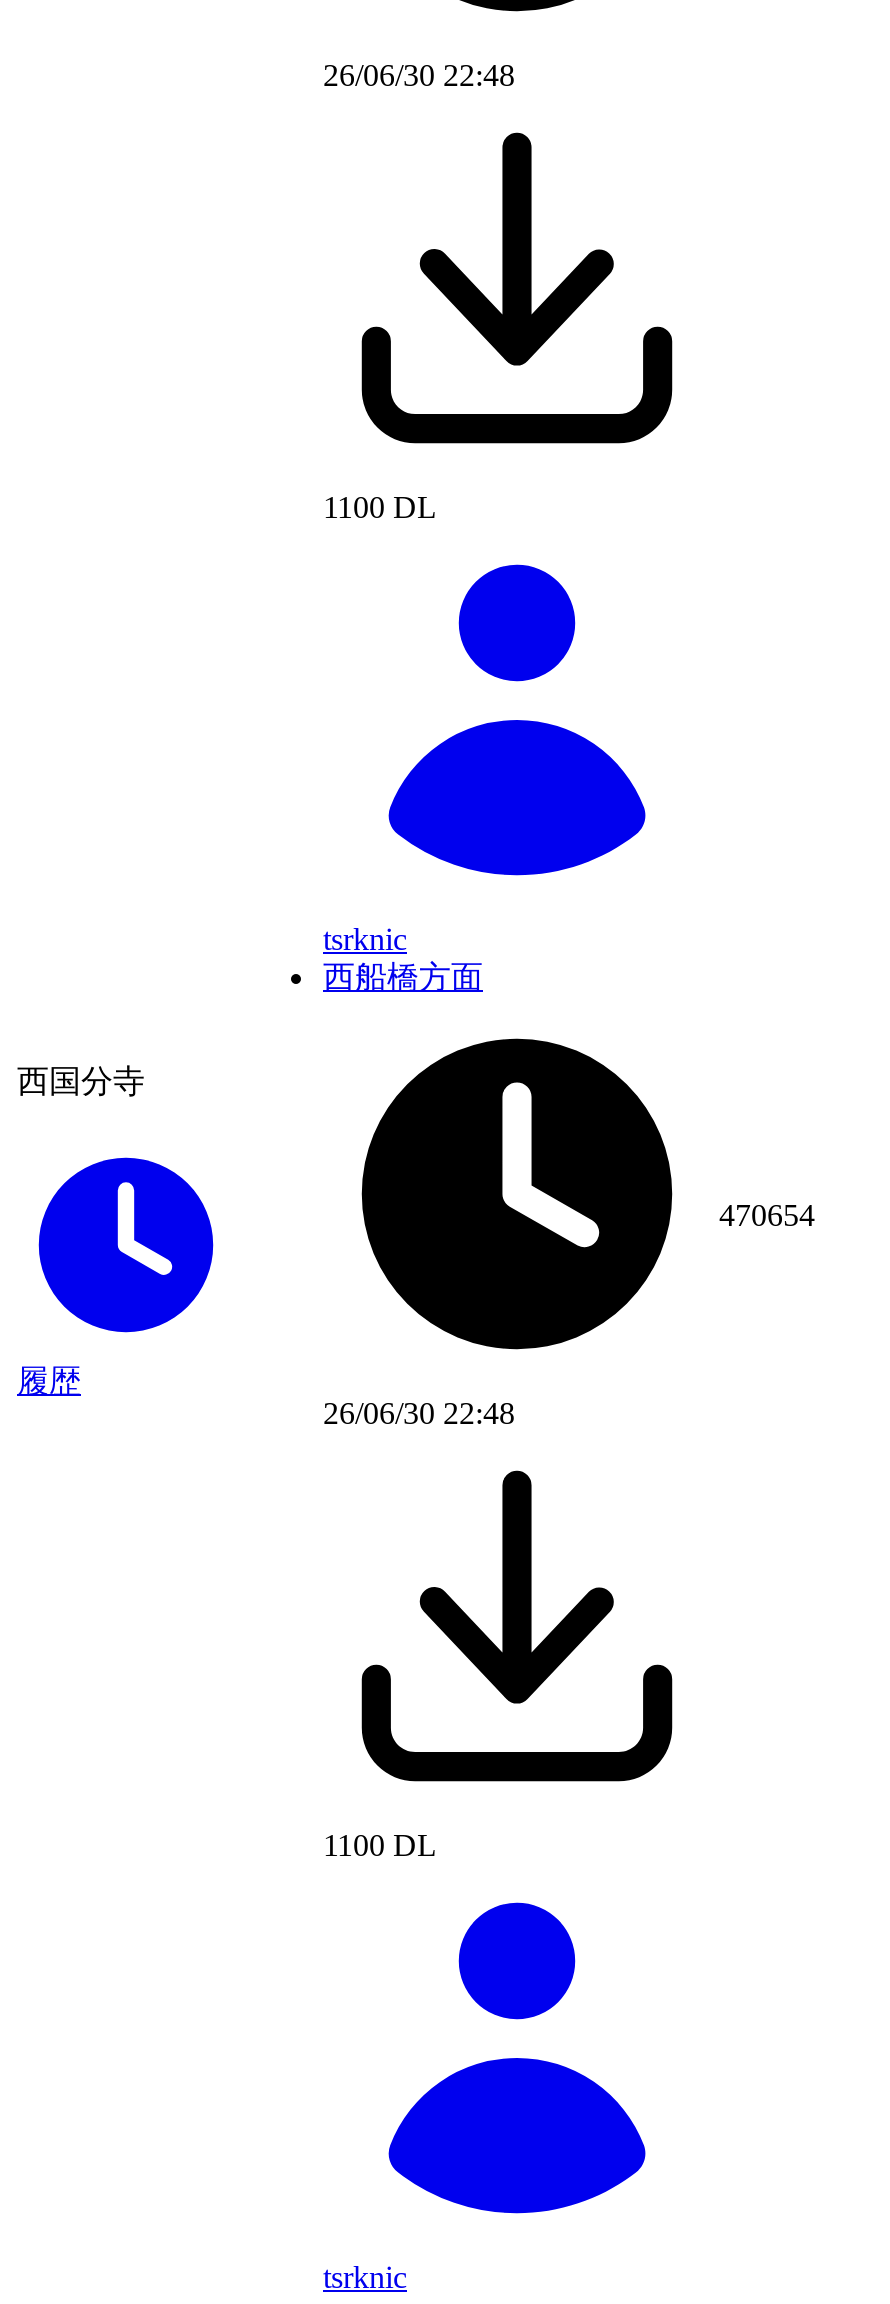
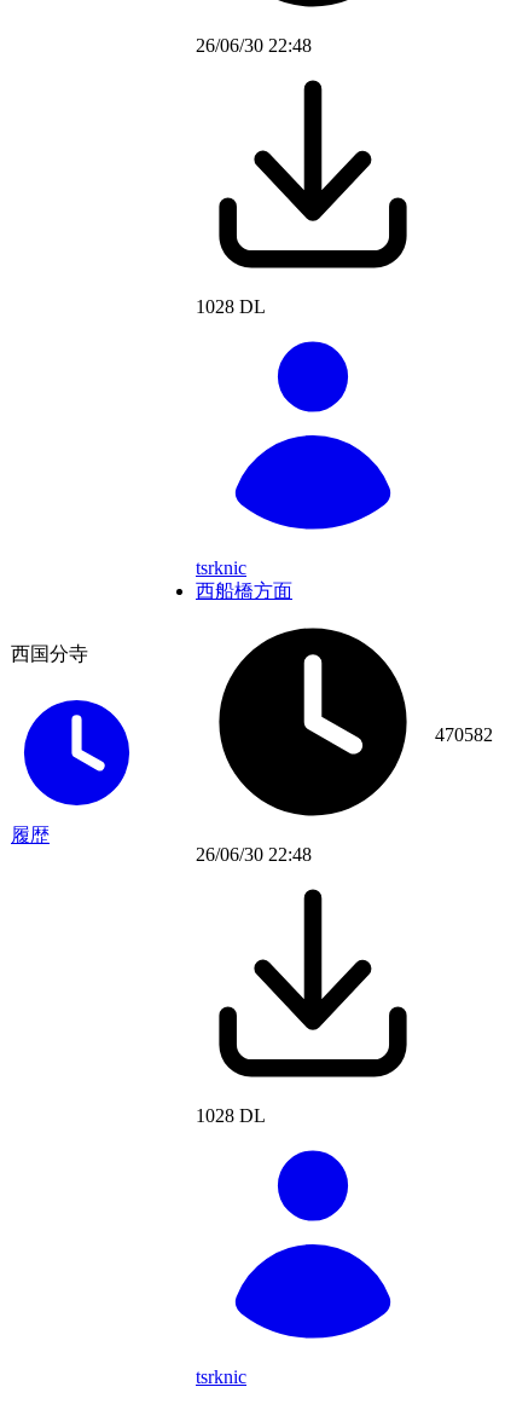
[323,490,435,524] 1100 DL -> [196,296,265,317] 1028 DL
[719,1198,815,1232] 470654 -> [435,724,493,745] 470582
[323,1828,435,1862] 1100 DL -> [196,1105,265,1126] 1028 DL

